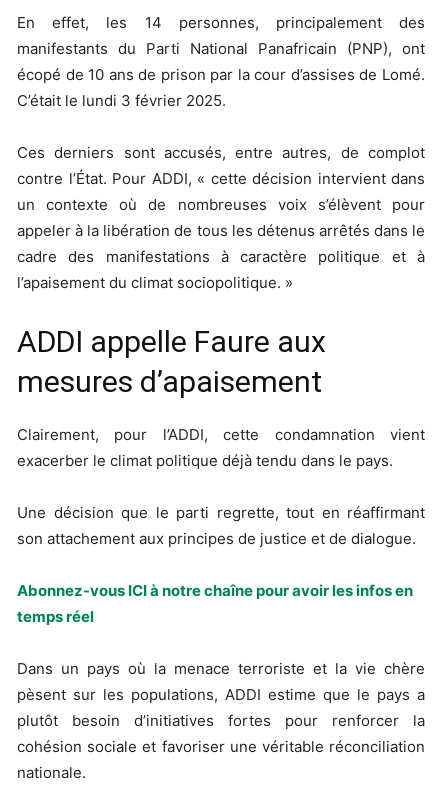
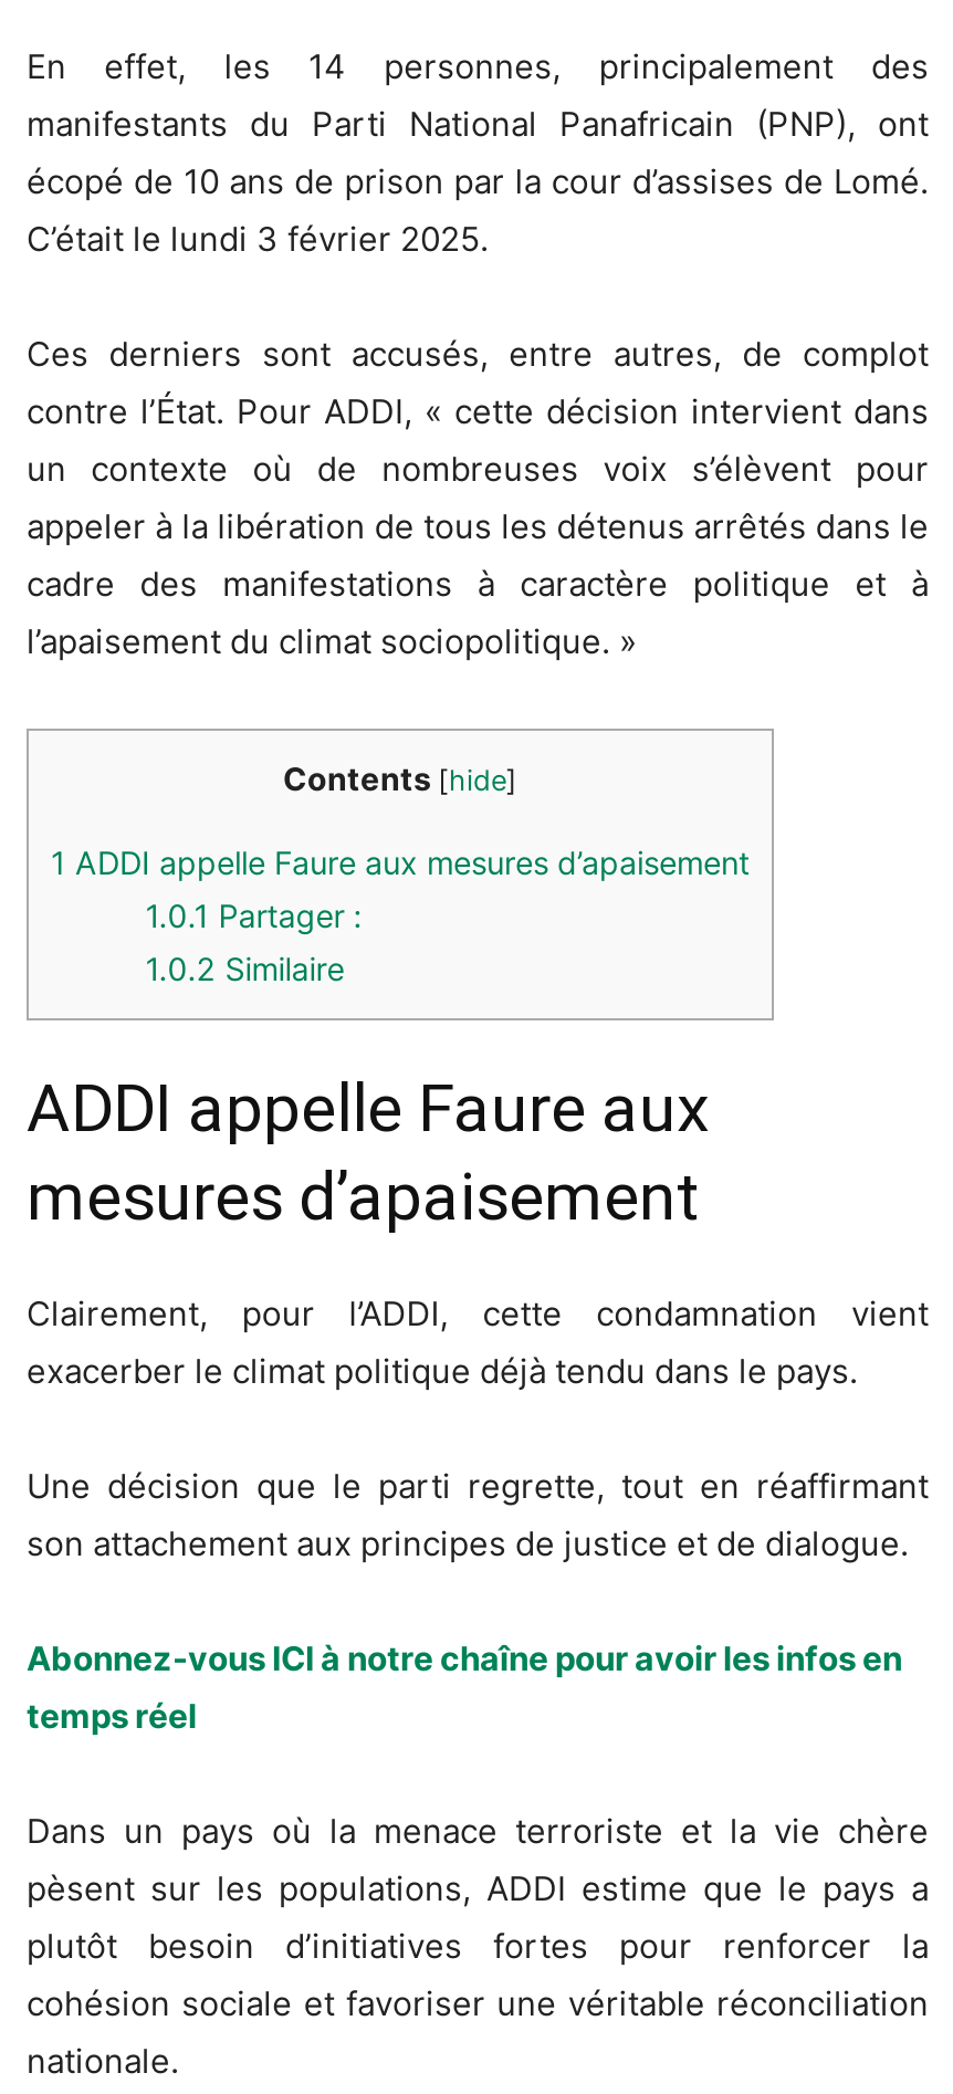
none -> [51,760,750,988] Contents [hide] | 1 ADDI appelle Faure aux mesures d’apaisement | 1.0.1 Partager : | 1.0.2 Similaire

